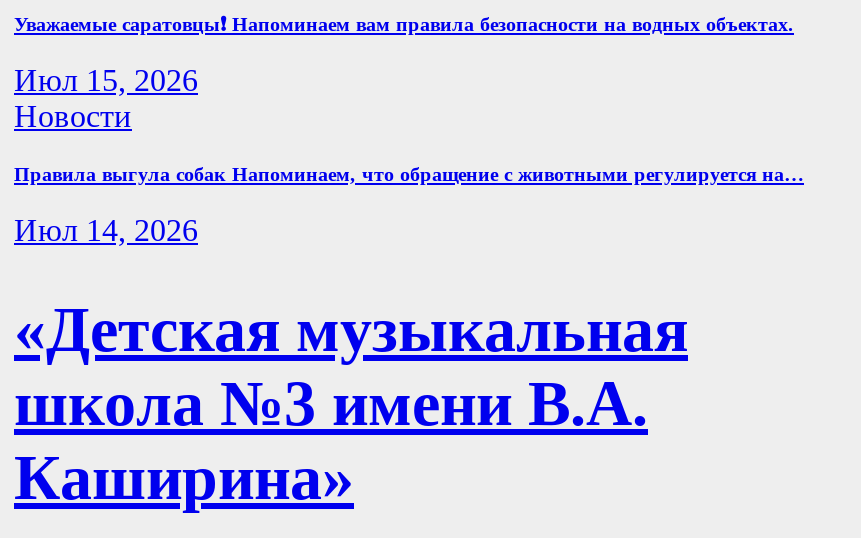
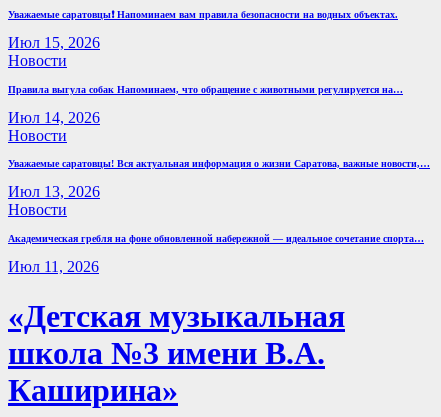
none -> [8,127,430,275] Новости | Уважаемые саратовцы! Вся актуальная информация о жизни Саратова, важные новости,… | Июл 13, 2026 | Новости | Академическая гребля на фоне обновленной набережной — идеальное сочетание спорта… | Июл 11, 2026

